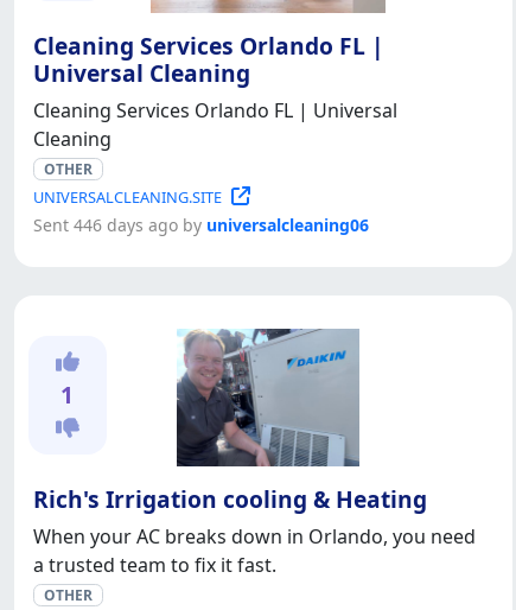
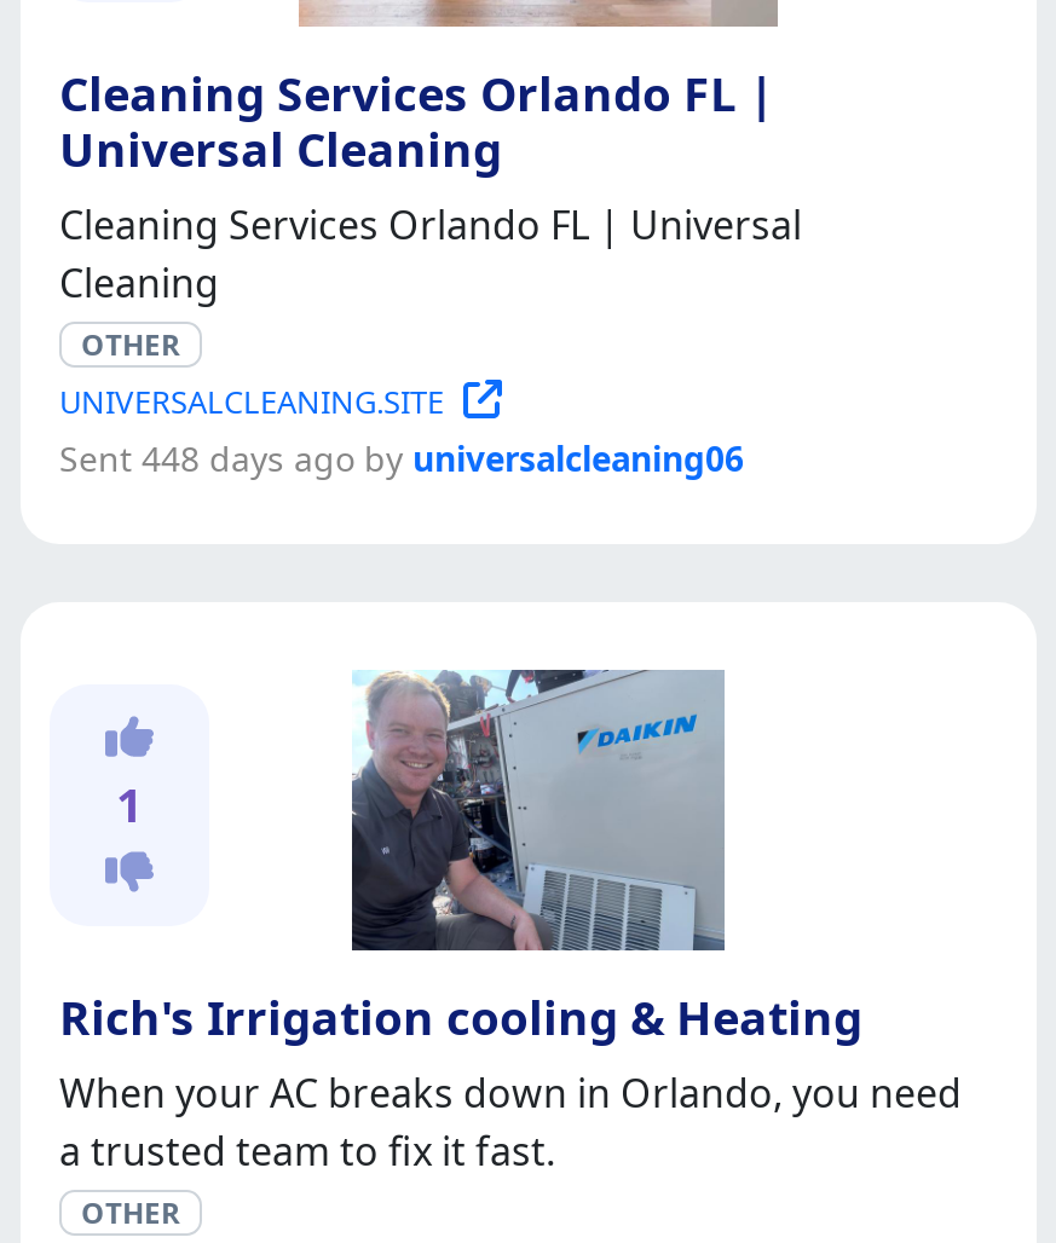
[33,213,369,236] Sent 446 days ago by universalcleaning06 -> [59,435,744,481] Sent 448 days ago by universalcleaning06

